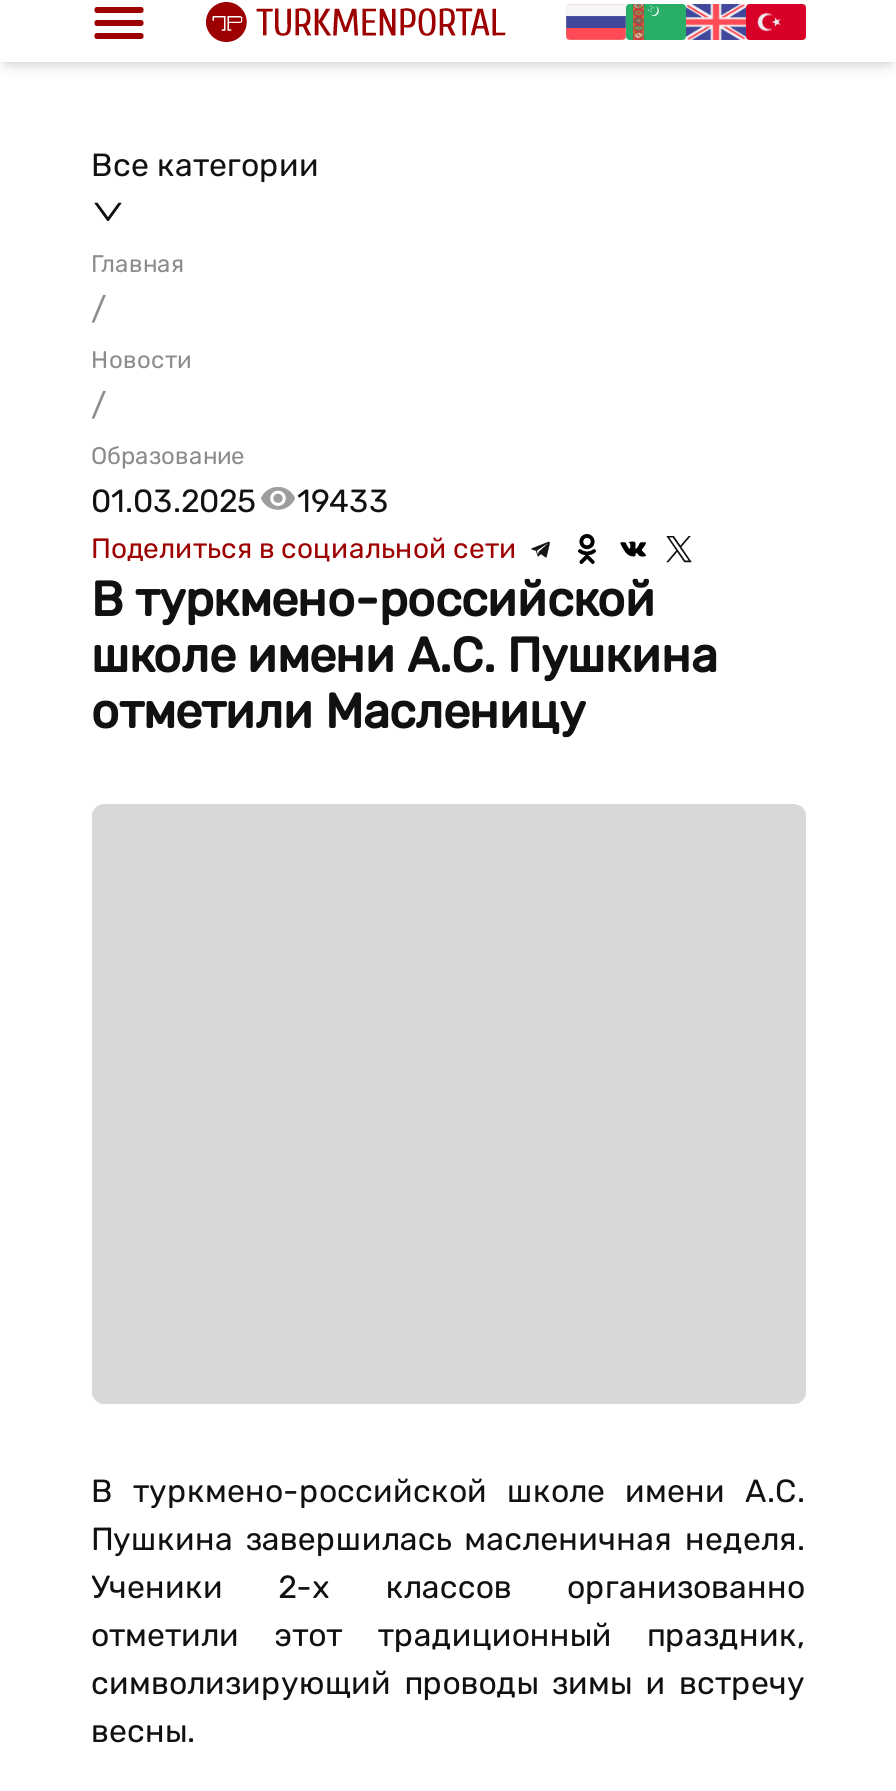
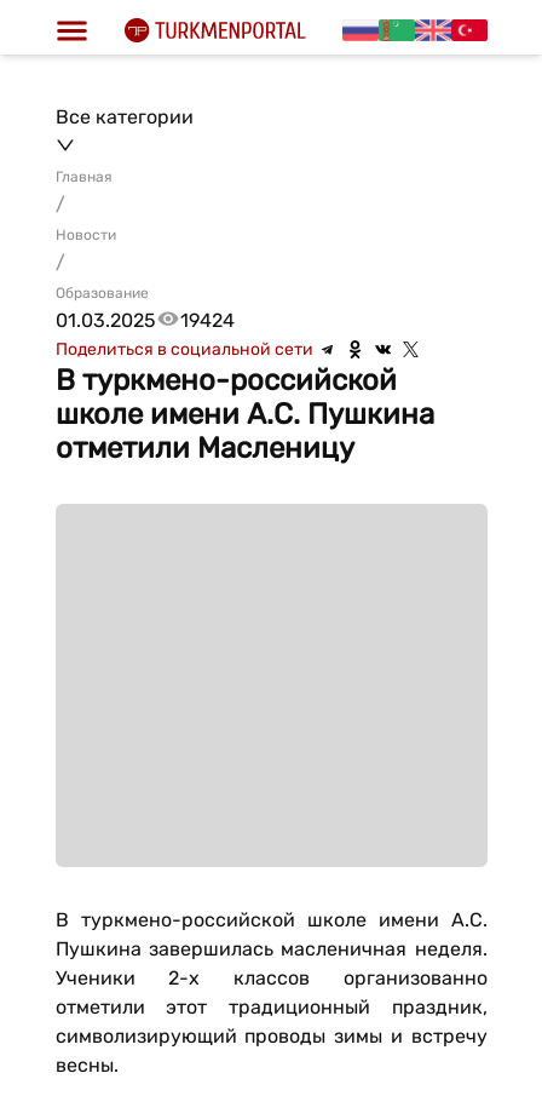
[91,482,389,520] 01.03.2025 19433 -> [55,309,234,332] 01.03.2025 19424

